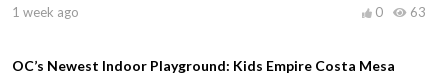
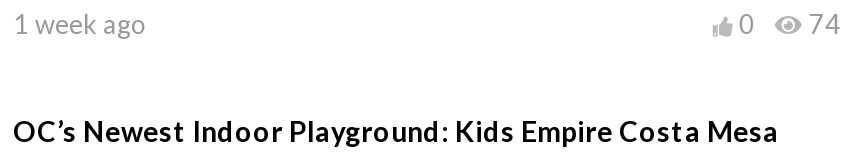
[375,4,426,20] 0 63 -> [739,9,841,41] 0 74

